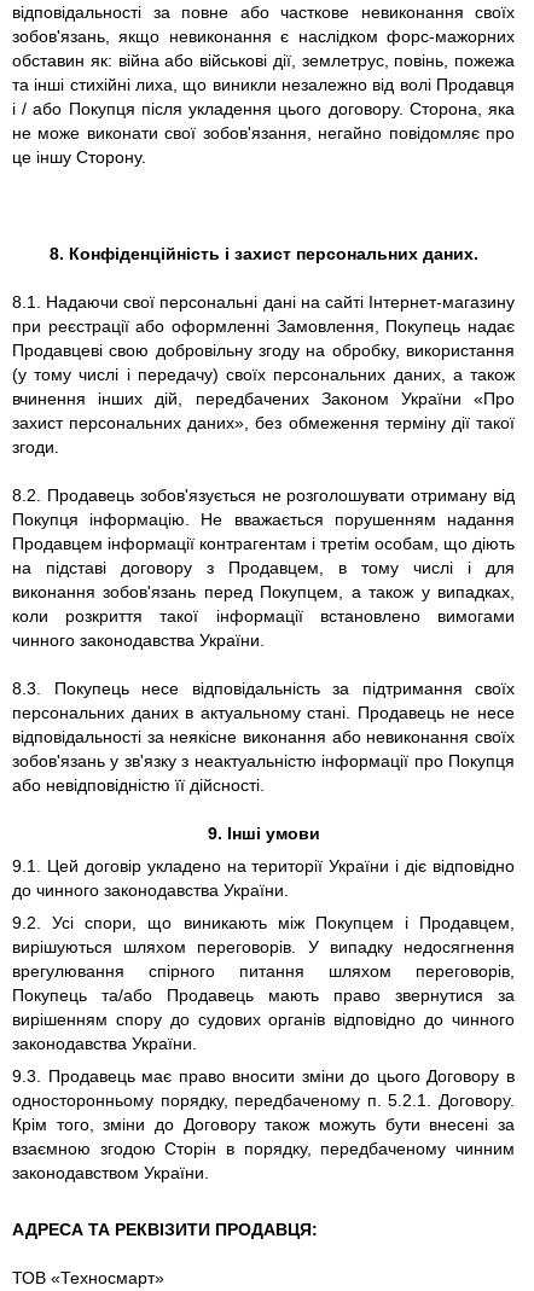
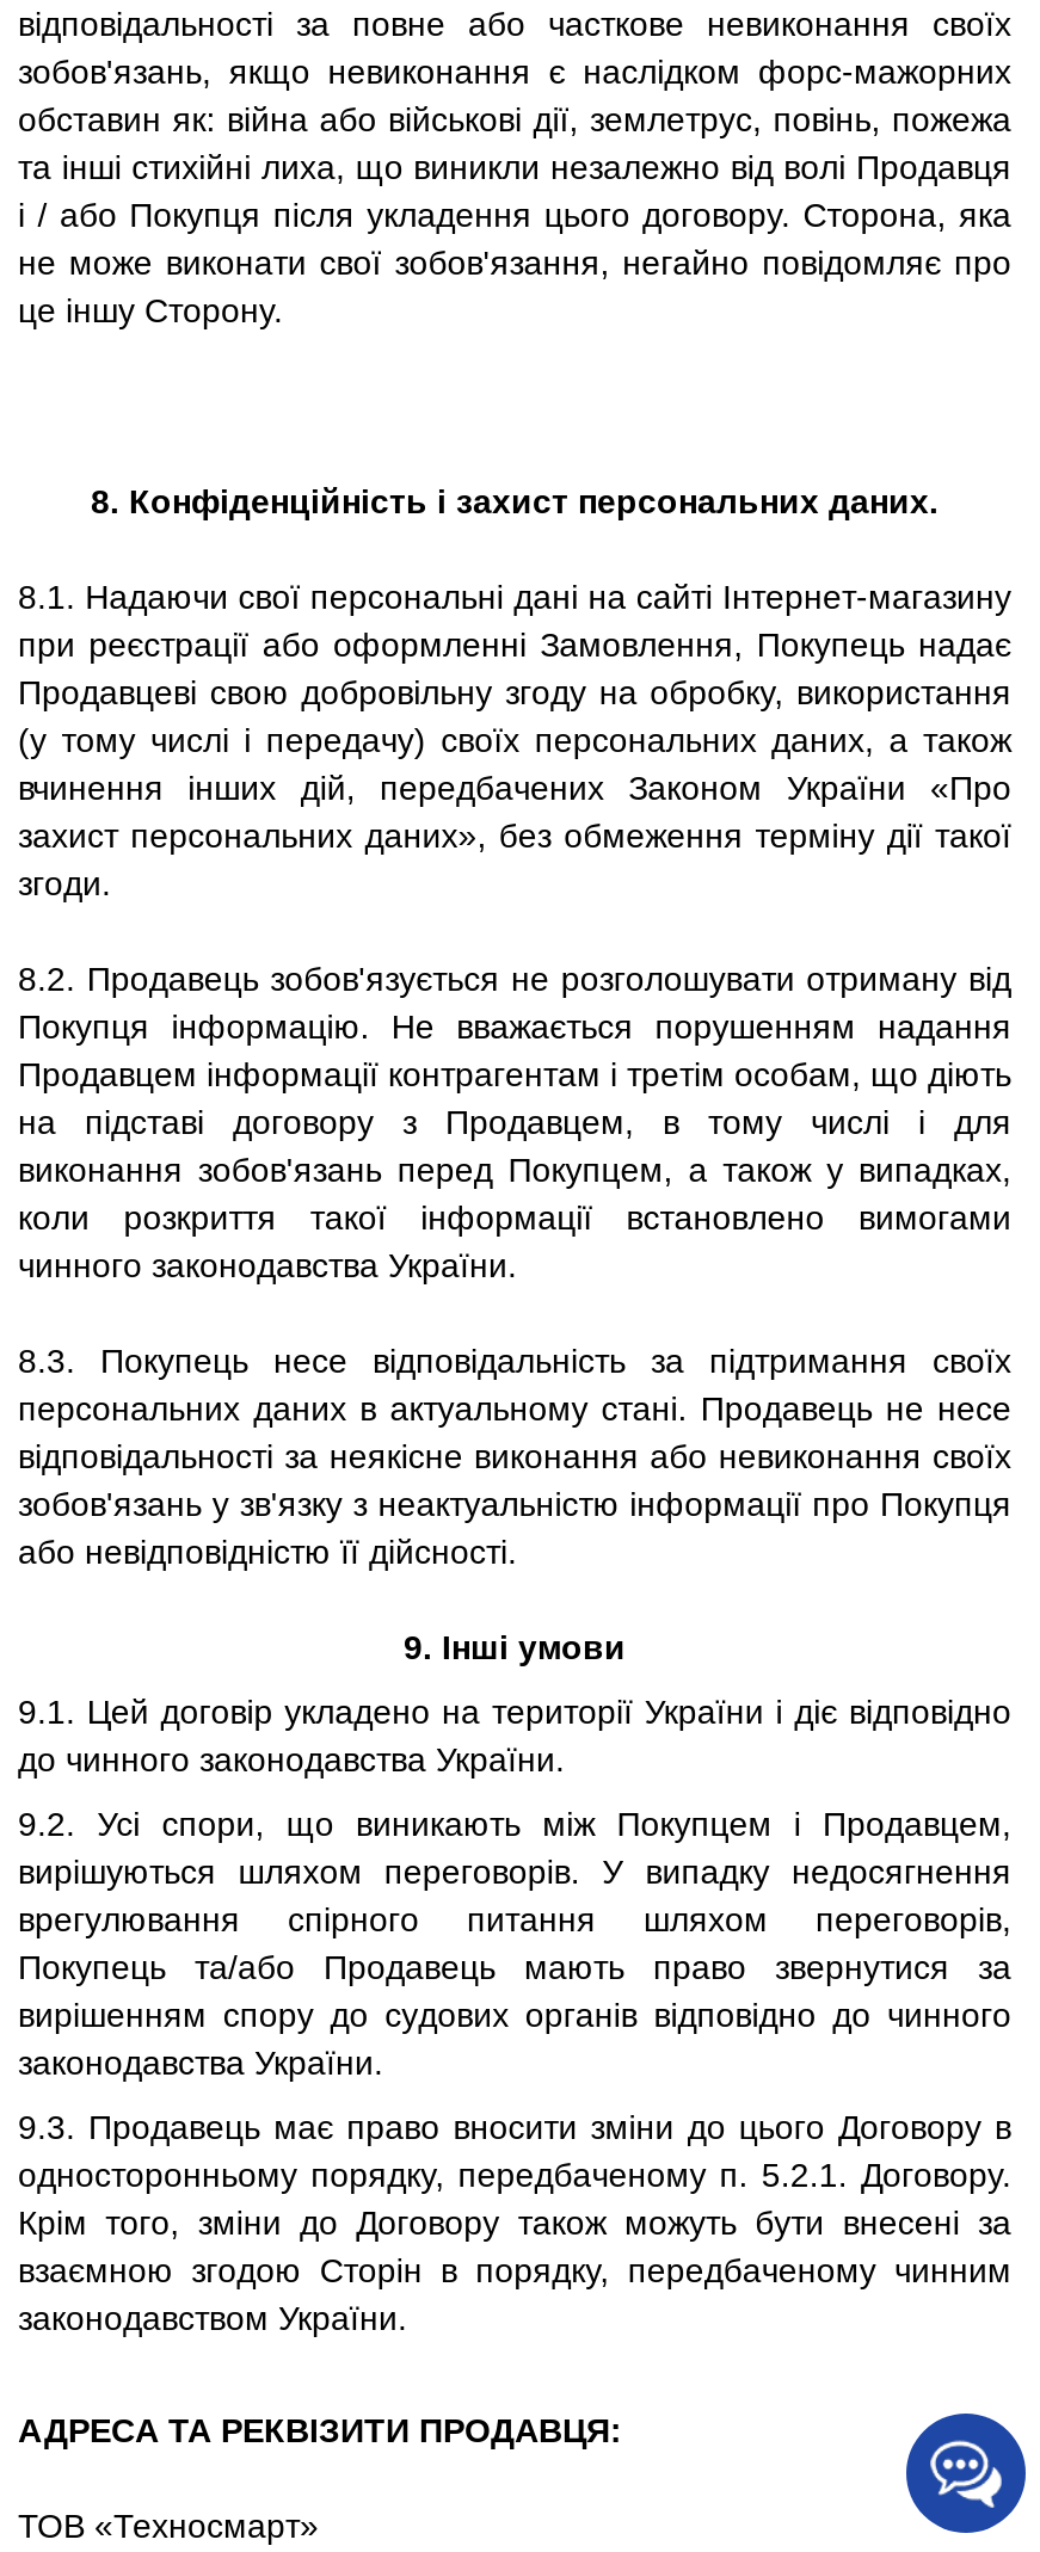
none -> [904,2411,1028,2535] [image]

